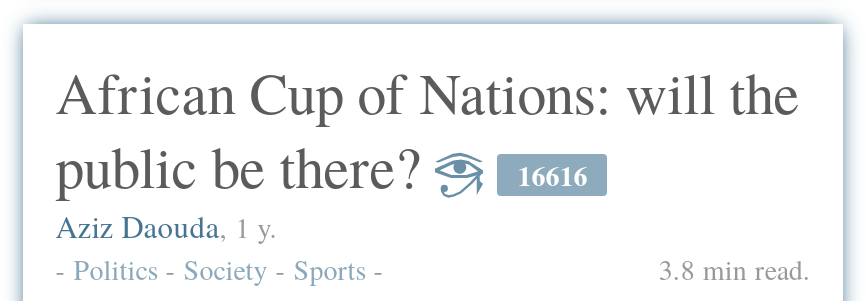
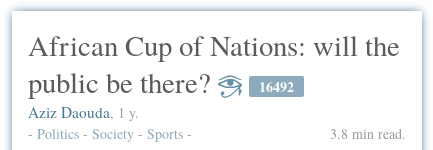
[55,129,587,205] public be there? 16616 -> [28,63,294,101] public be there? 16492

